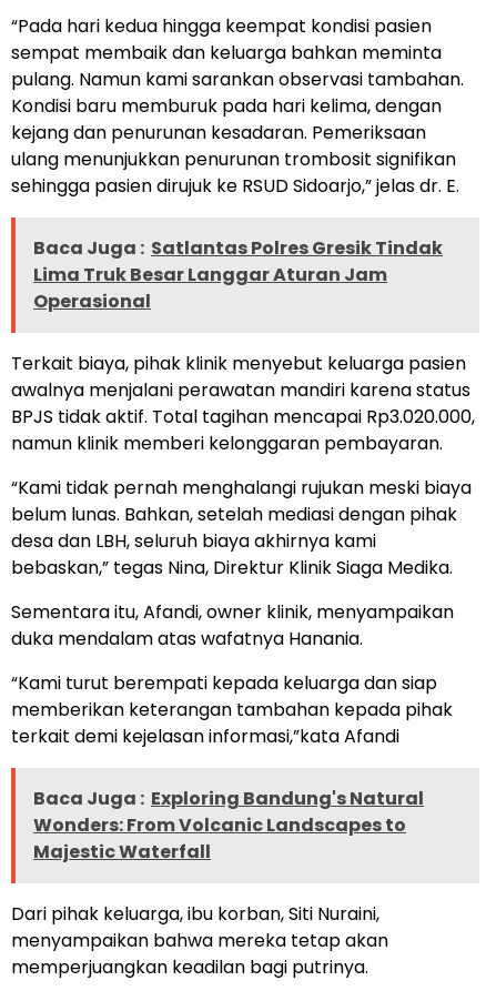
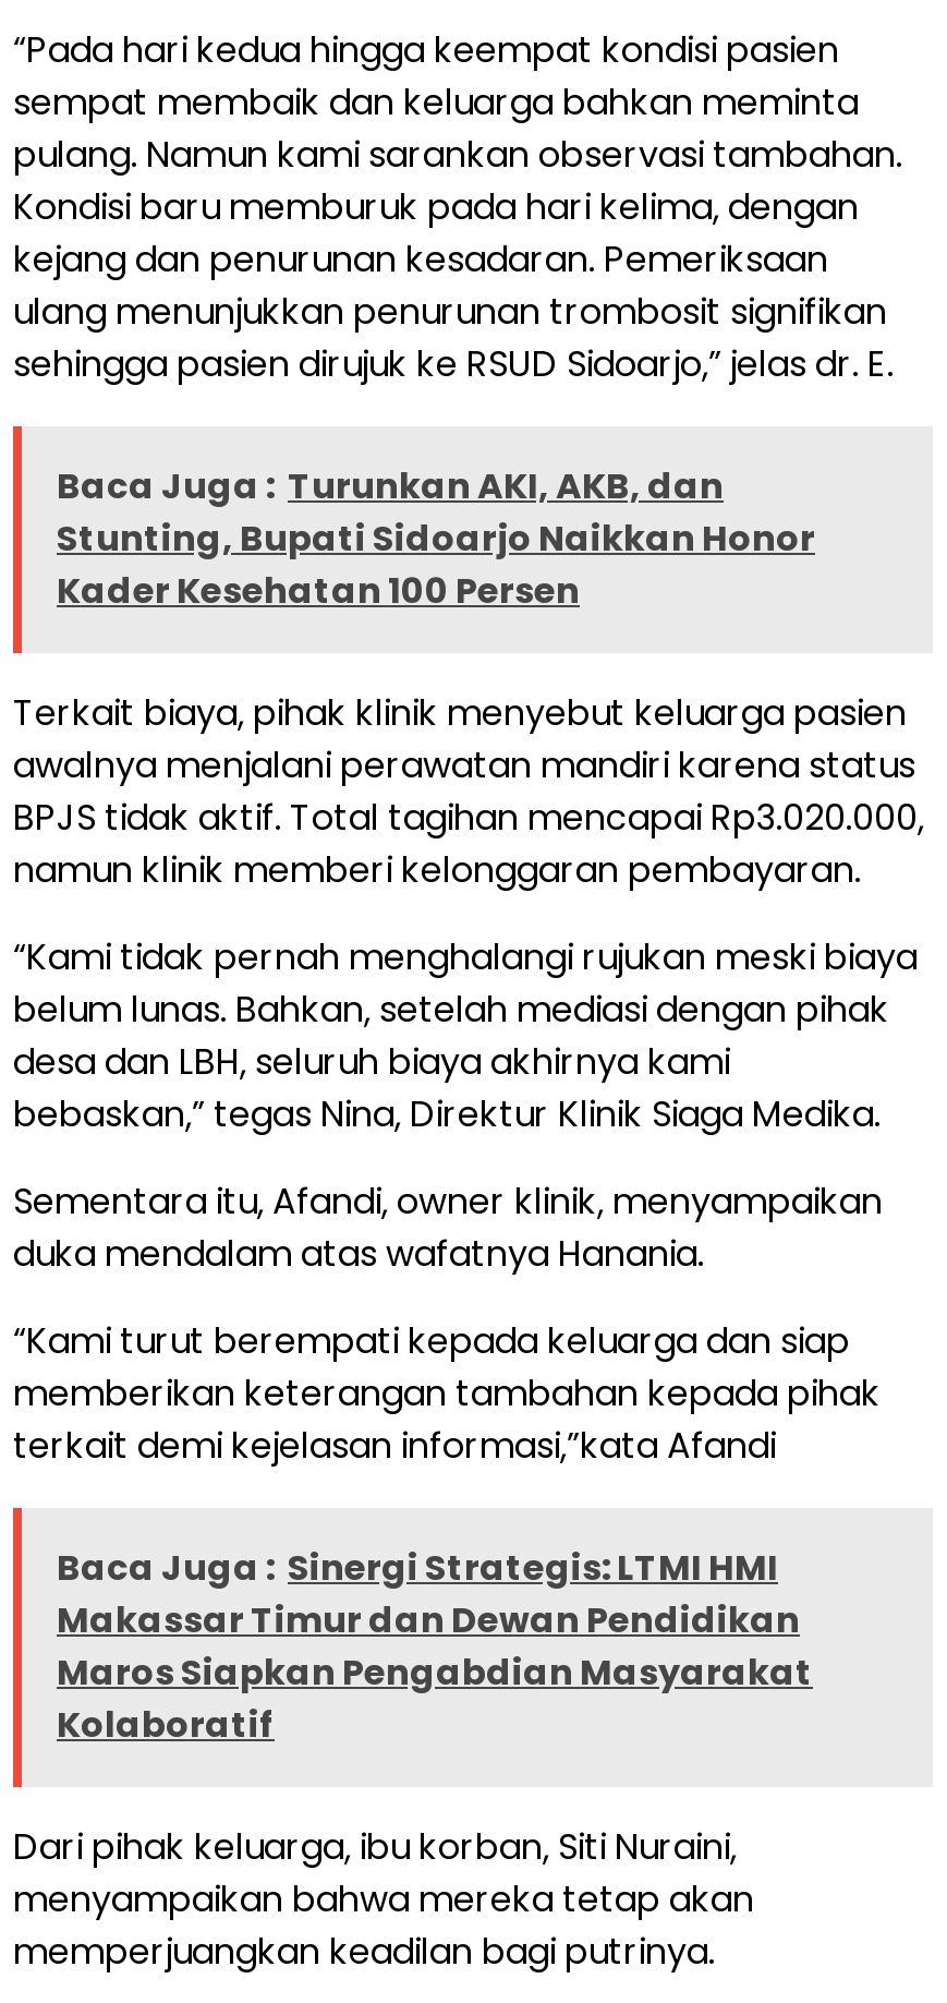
[33,235,443,314] Baca Juga : Satlantas Polres Gresik Tindak | Lima Truk Besar Langgar Aturan Jam | Operasional -> [57,460,815,615] Baca Juga : Turunkan AKI, AKB, dan | Stunting, Bupati Sidoarjo Naikkan Honor | Kader Kesehatan 100 Persen
[33,785,424,864] Baca Juga : Exploring Bandung's Natural | Wonders: From Volcanic Landscapes to | Majestic Waterfall -> [57,1542,813,1749] Baca Juga : Sinergi Strategis: LTMI HMI | Makassar Timur dan Dewan Pendidikan | Maros Siapkan Pengabdian Masyarakat | Kolaboratif

